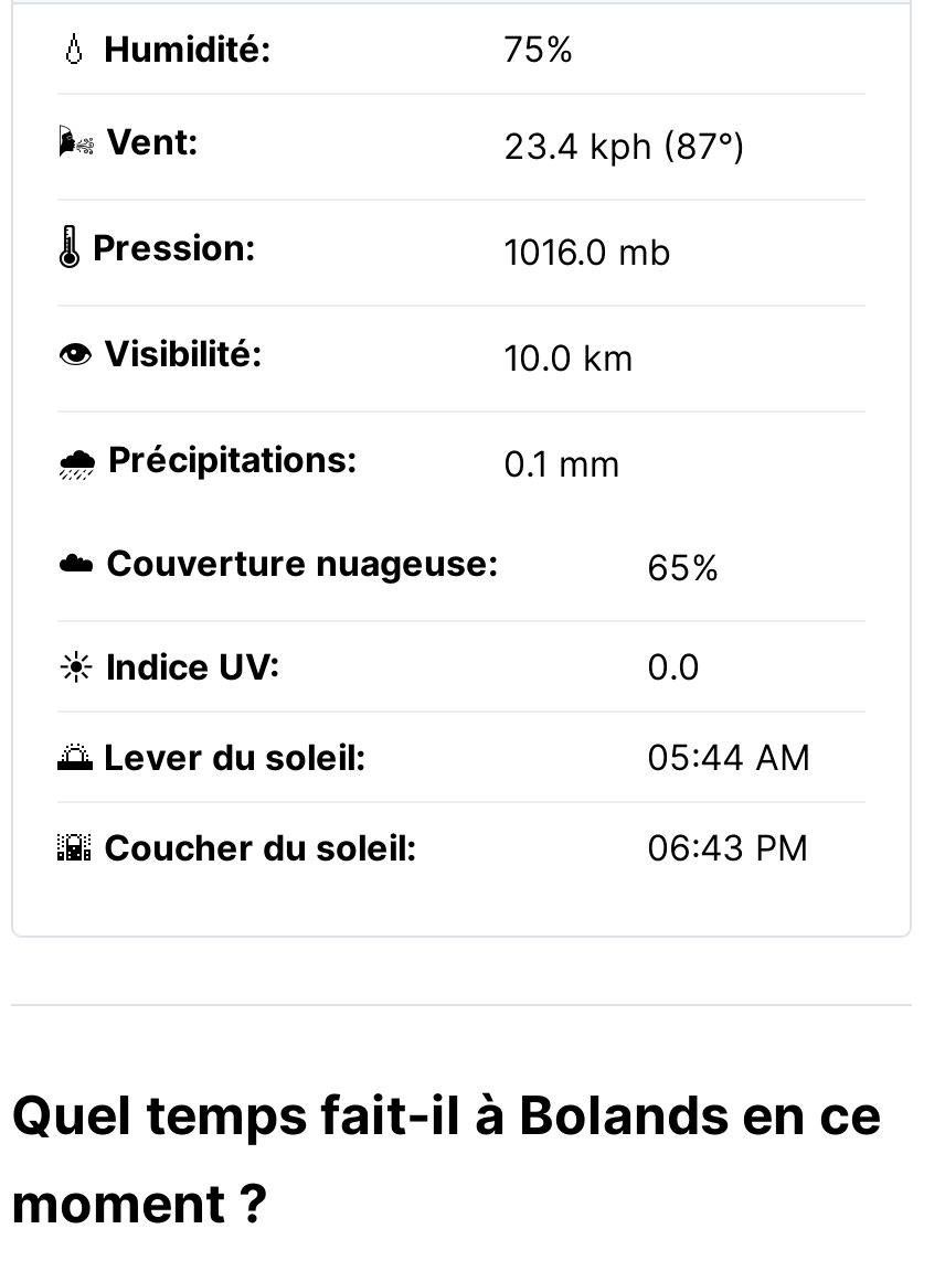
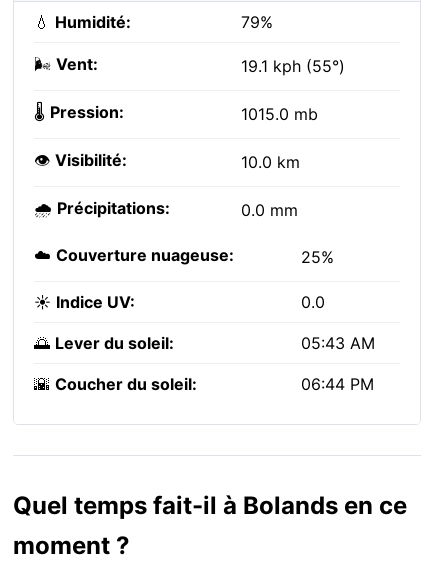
[503,26,574,71] 75% -> [241,12,273,32] 79%
[503,124,746,168] 23.4 kph (87°) -> [241,56,345,76] 19.1 kph (55°)
[503,229,671,274] 1016.0 mb -> [241,104,318,124] 1015.0 mb
[503,441,620,485] 0.1 mm -> [241,200,298,220] 0.0 mm
[647,545,720,589] 65% -> [301,247,334,267] 25%
[647,735,810,779] 05:44 AM -> [301,333,375,353] 05:43 AM
[647,825,808,869] 06:43 PM -> [301,374,374,394] 06:44 PM

